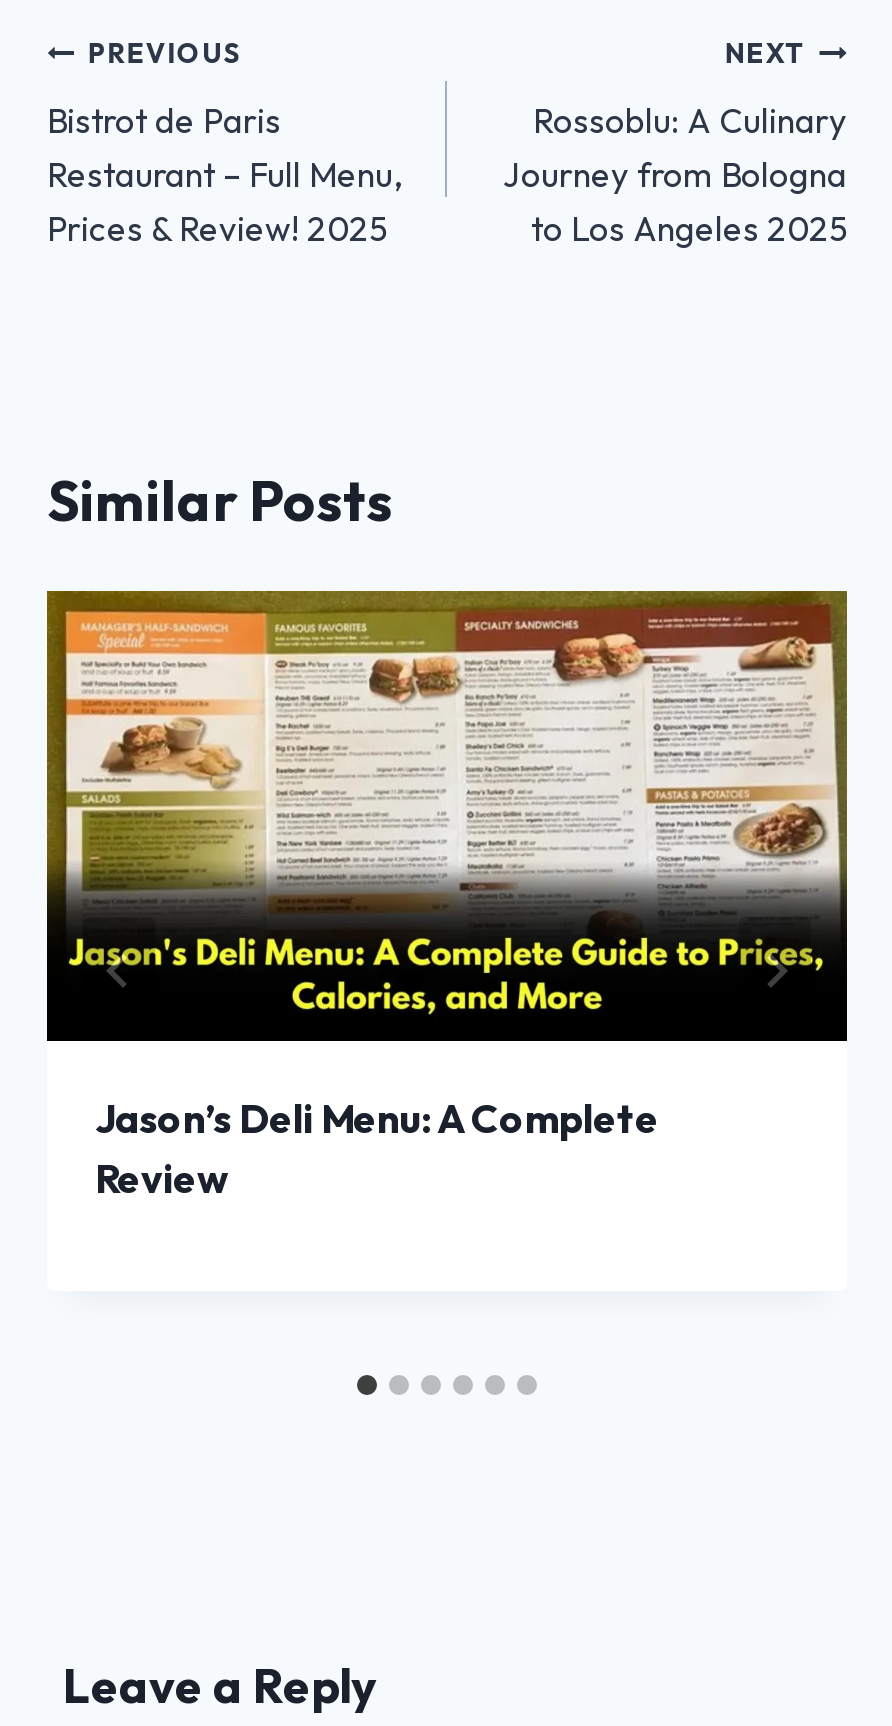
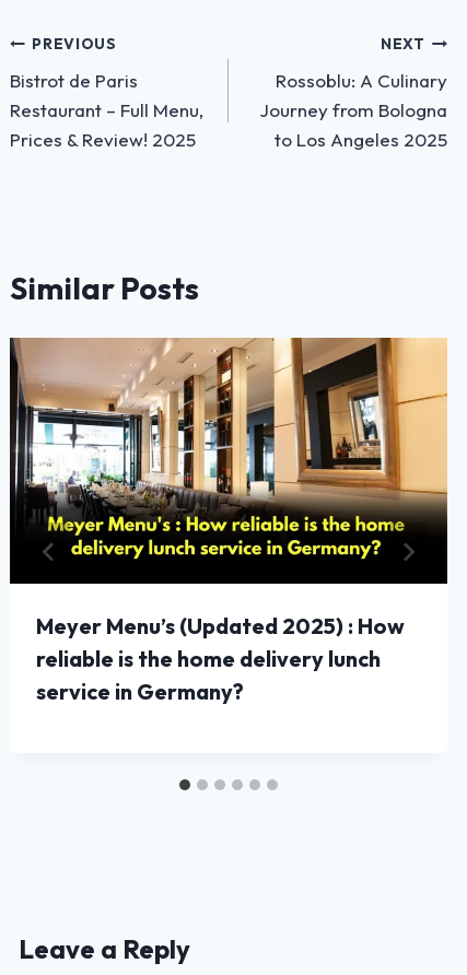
[45,589,849,1015] [image] -> [9,338,448,566] [image]
[95,1094,659,1204] Jason’s Deli Menu: A Complete | Review -> [36,613,405,705] Meyer Menu’s (Updated 2025) : How | reliable is the home delivery lunch | service in Germany?

